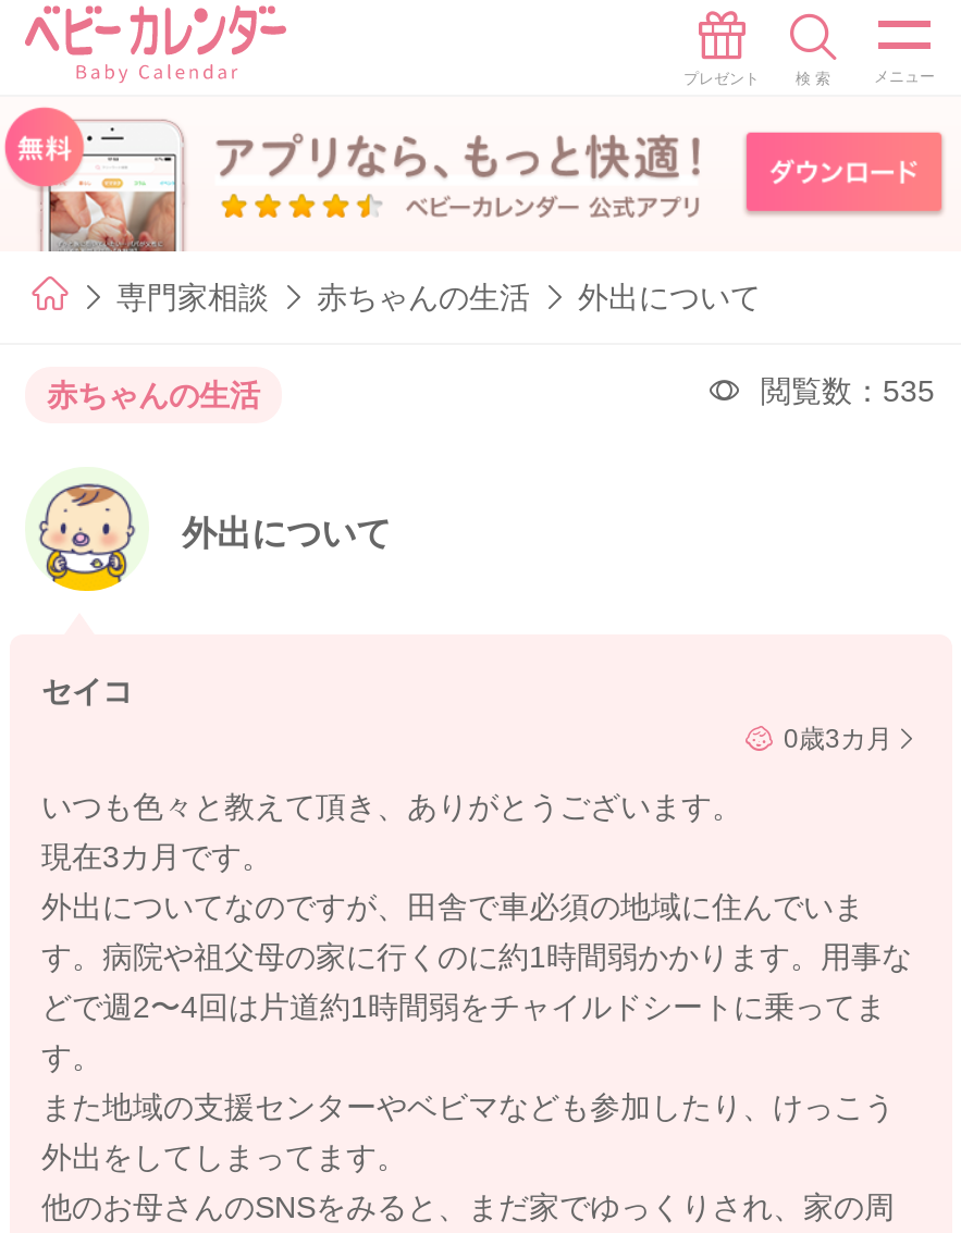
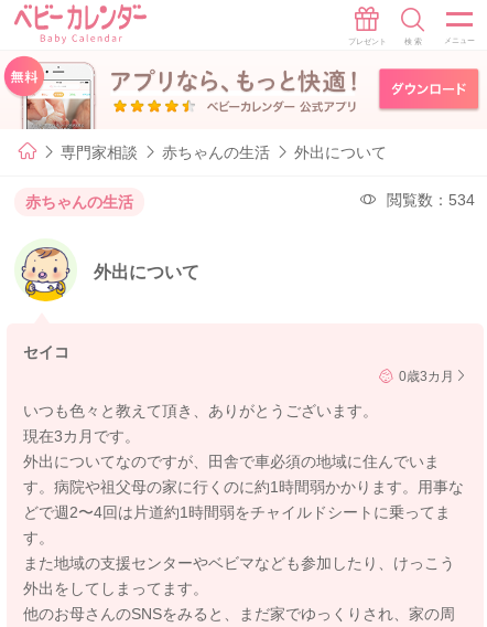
[761,373,935,408] 閲覧数：535 -> [387,191,475,209] 閲覧数：534

